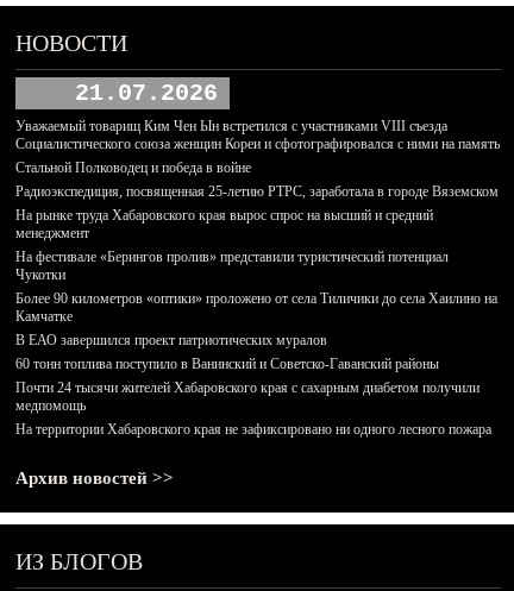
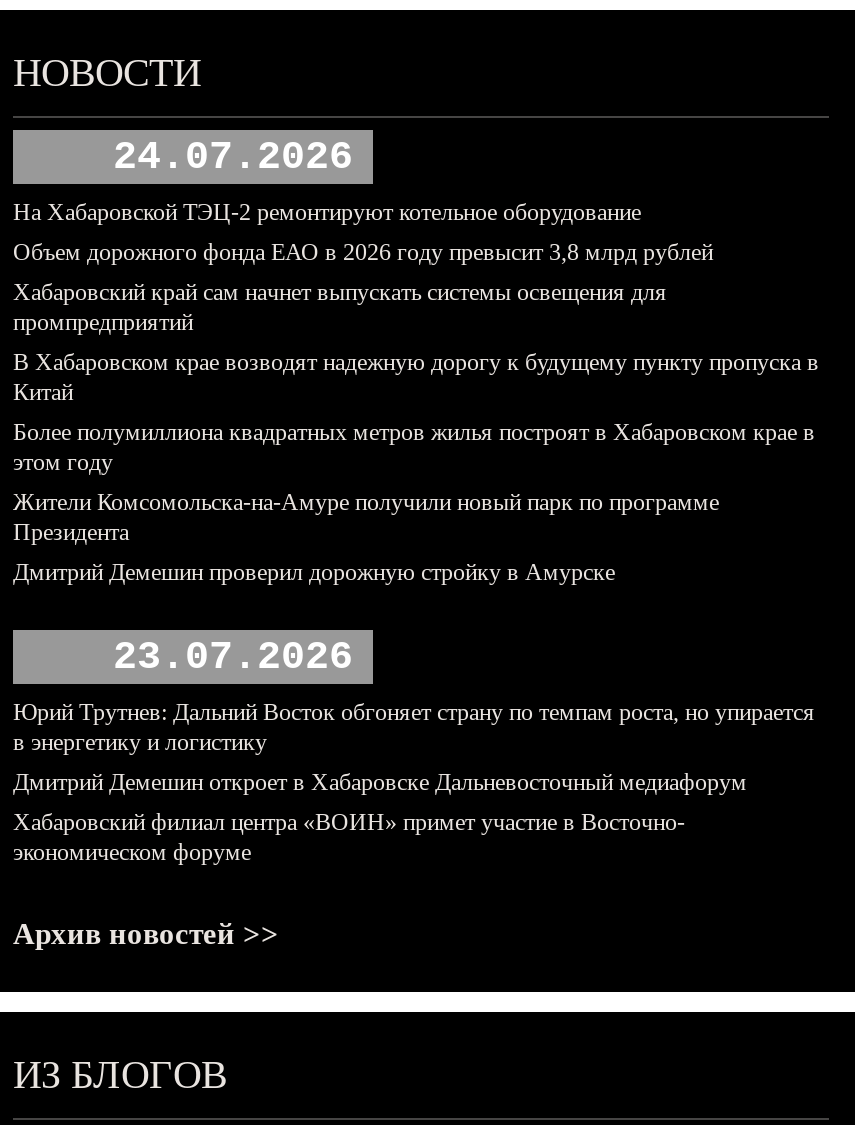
[15,80,500,438] 21.07.2026 | Уважаемый товарищ Ким Чен Ын встретился с участниками VIII съезда | Социалистического союза женщин Кореи и сфотографировался с ними на память | Стальной Полководец и победа в войне | Радиоэкспедиция, посвященная 25-летию РТРС, заработала в городе Вяземском | На рынке труда Хабаровского края вырос спрос на высший и средний | менеджмент | На фестивале «Берингов пролив» представили туристический потенциал | Чукотки | Более 90 километров «оптики» проложено от села Тиличики до села Хаилино на | Камчатке | В ЕАО завершился проект патриотических муралов | 60 тонн топлива поступило в Ванинский и Советско-Гаванский районы | Почти 24 тысячи жителей Хабаровского края с сахарным диабетом получили | медпомощь | На территории Хабаровского края не зафиксировано ни одного лесного пожара -> [13,134,819,866] 24.07.2026 | На Хабаровской ТЭЦ-2 ремонтируют котельное оборудование | Объем дорожного фонда ЕАО в 2026 году превысит 3,8 млрд рублей | Хабаровский край сам начнет выпускать системы освещения для | промпредприятий | В Хабаровском крае возводят надежную дорогу к будущему пункту пропуска в | Китай | Более полумиллиона квадратных метров жилья построят в Хабаровском крае в | этом году | Жители Комсомольска-на-Амуре получили новый парк по программе | Президента | Дмитрий Демешин проверил дорожную стройку в Амурске | 23.07.2026 | Юрий Трутнев: Дальний Восток обгоняет страну по темпам роста, но упирается | в энергетику и логистику | Дмитрий Демешин откроет в Хабаровске Дальневосточный медиафорум | Хабаровский филиал центра «ВОИН» примет участие в Восточно- | экономическом форуме

